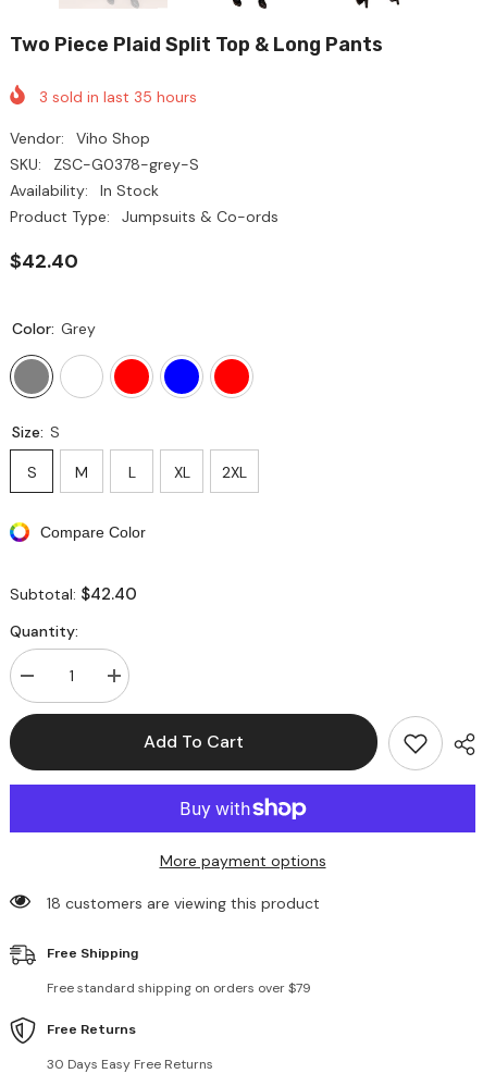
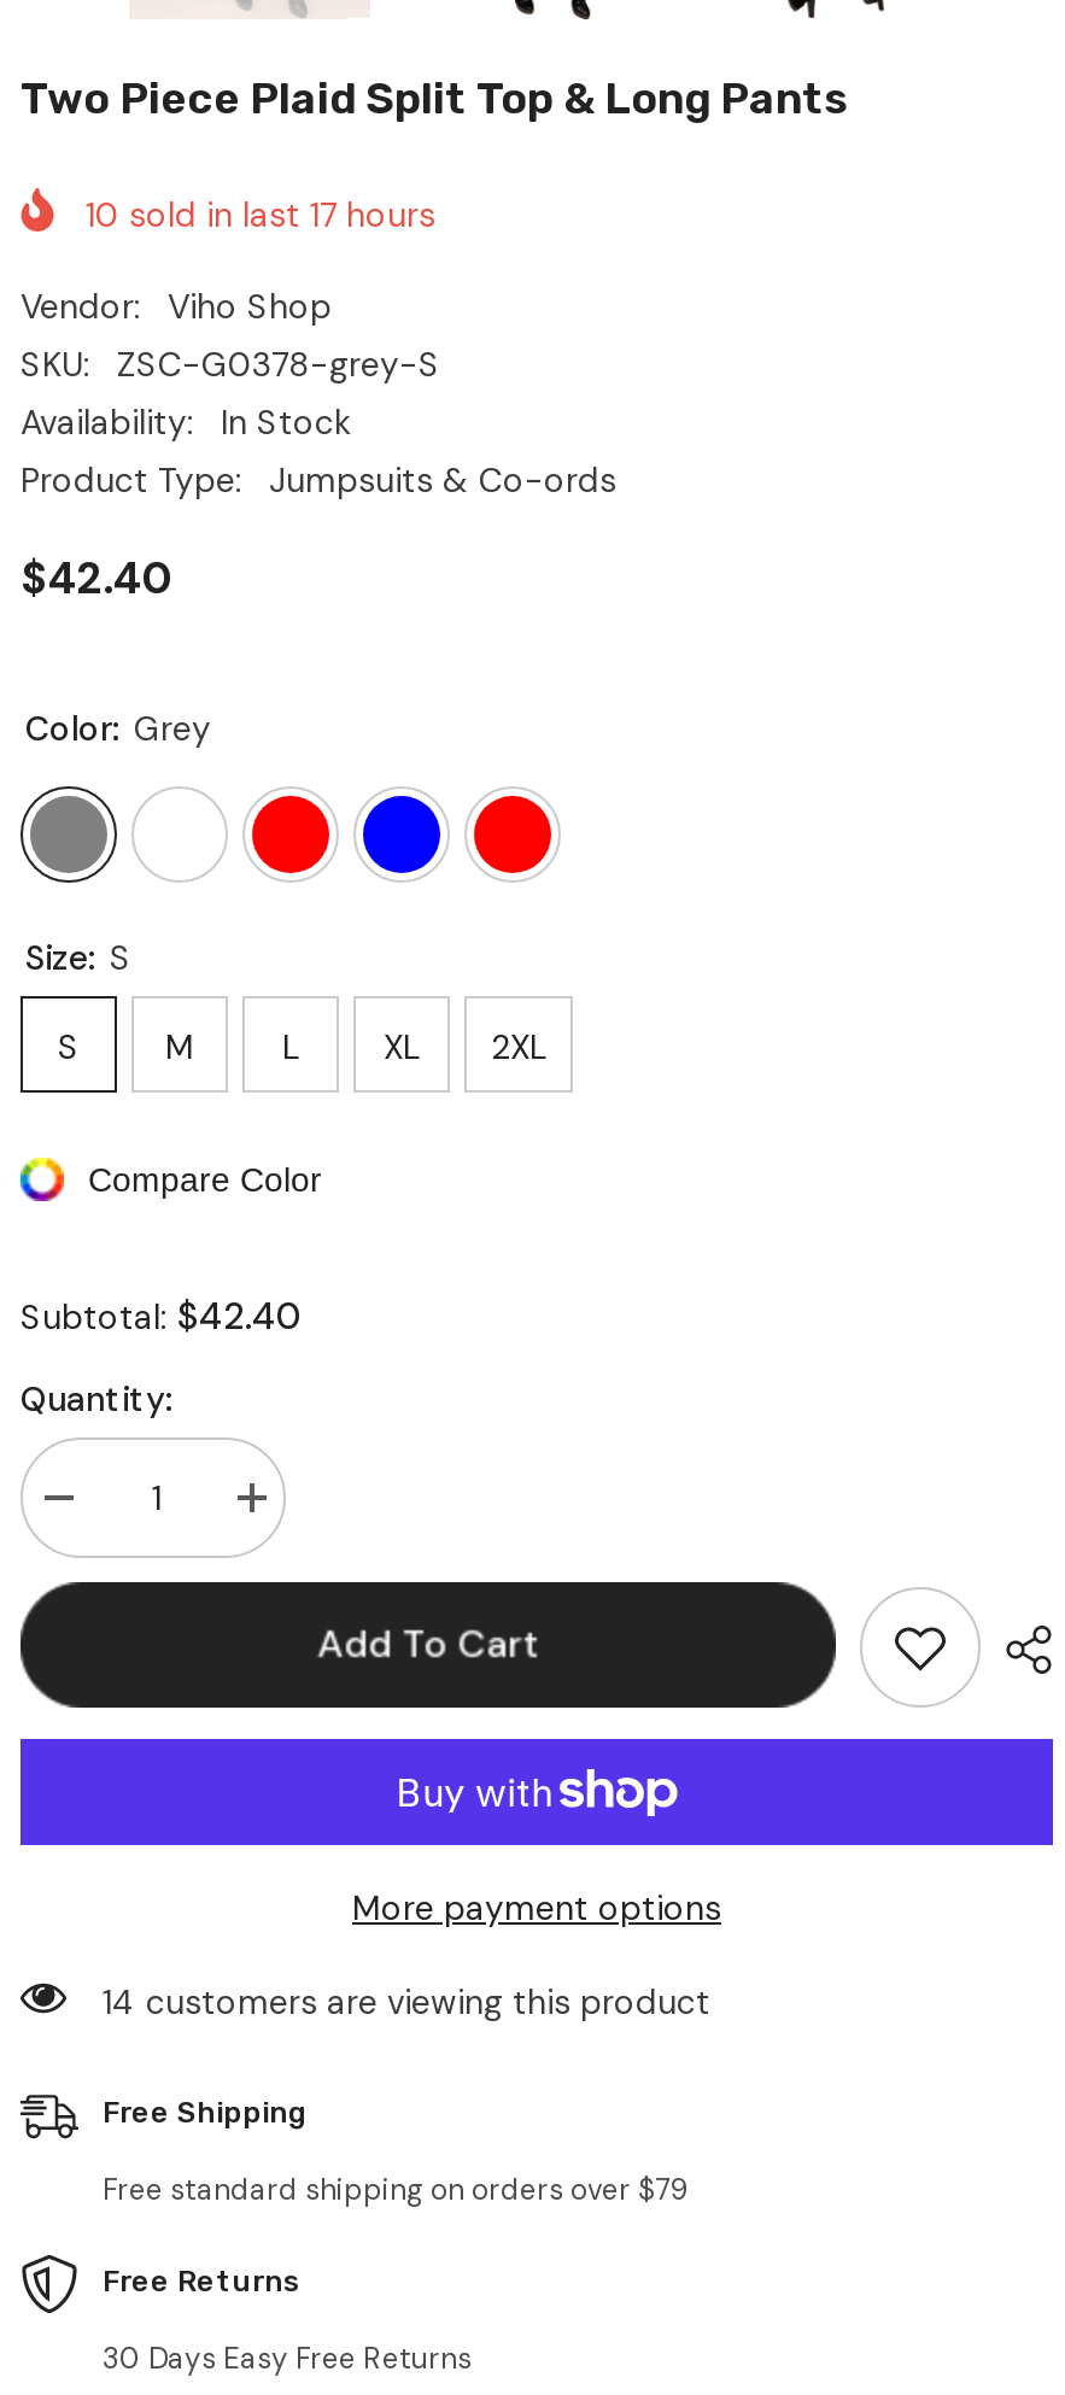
[39,87,197,107] 3 sold in last 35 hours -> [86,193,435,237] 10 sold in last 17 hours
[47,893,320,913] 18 customers are viewing this product -> [103,1979,710,2023] 14 customers are viewing this product

